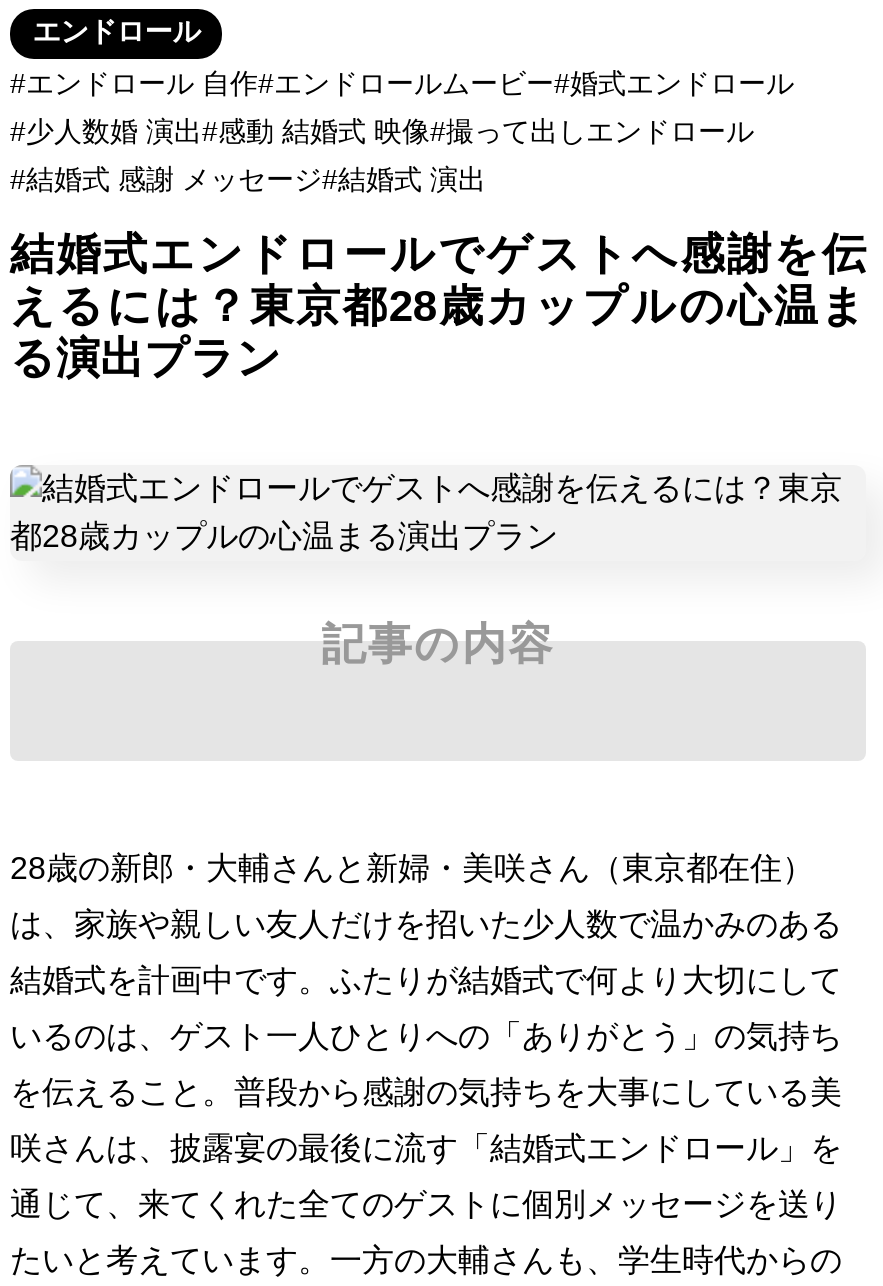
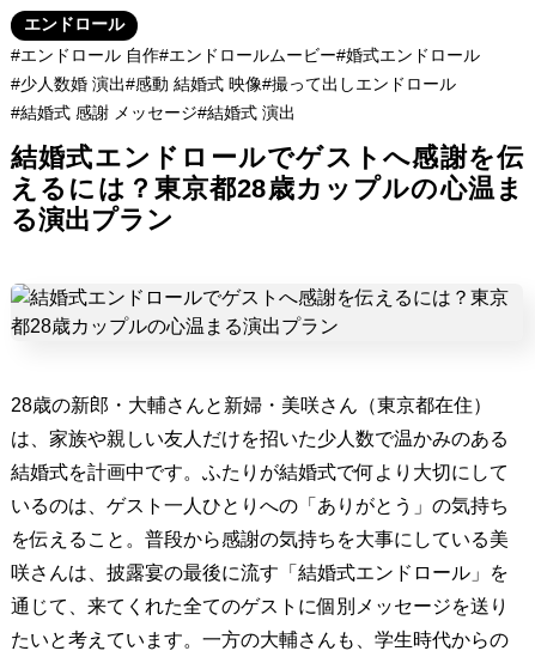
[322,618,554,668] 記事の内容 -> none

